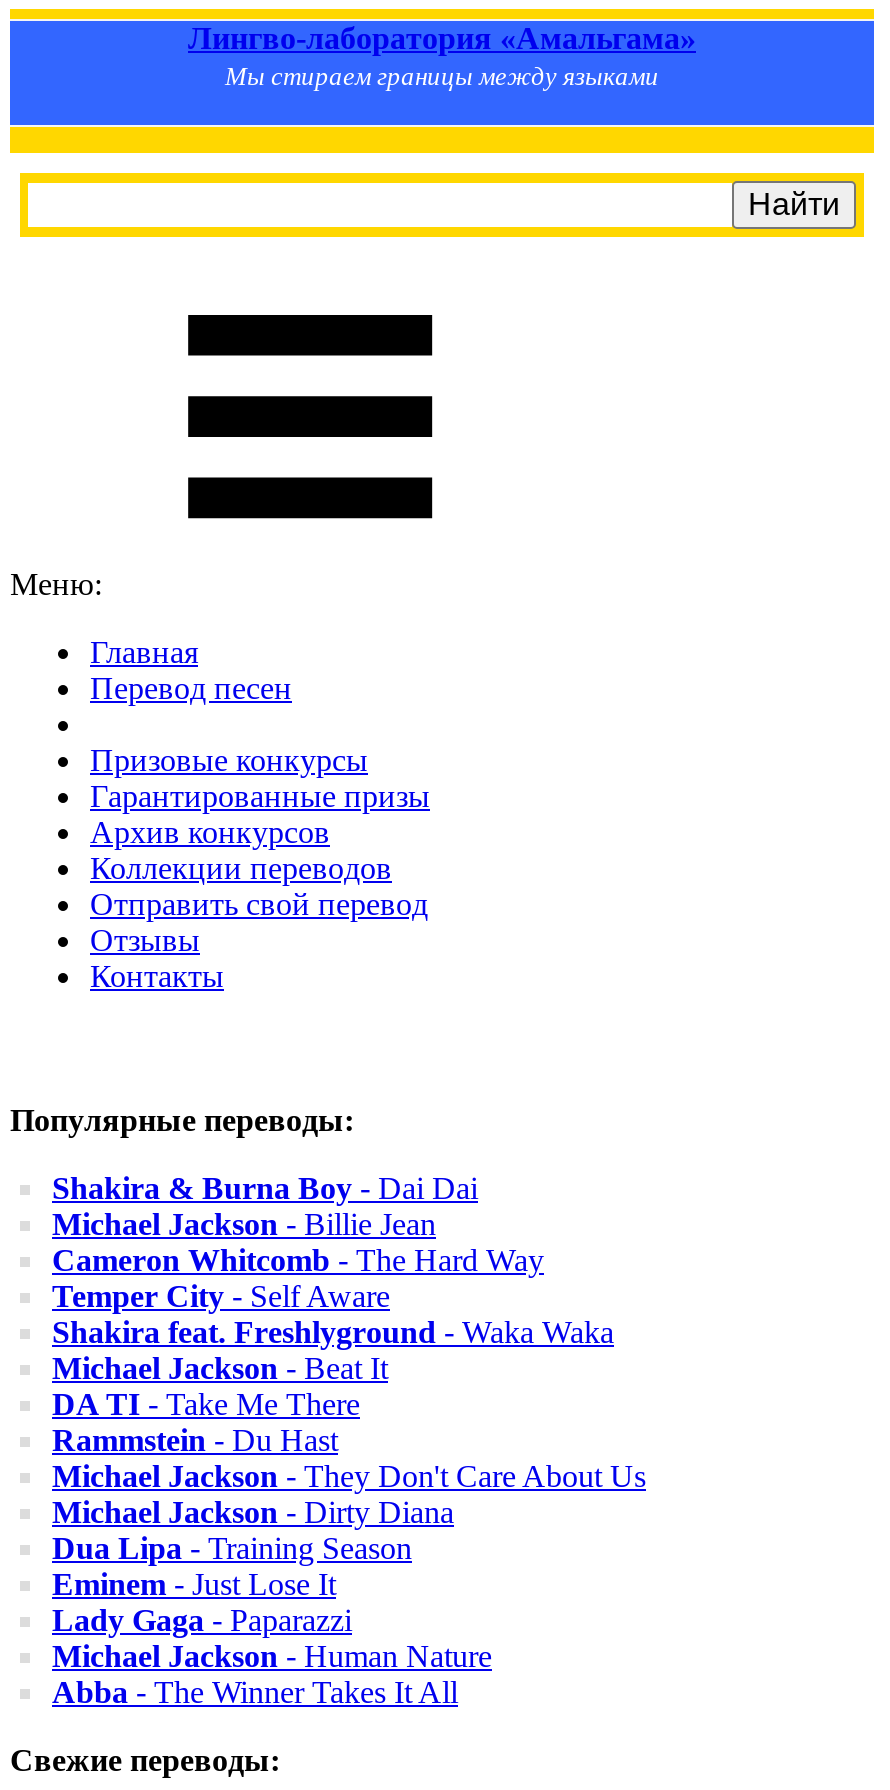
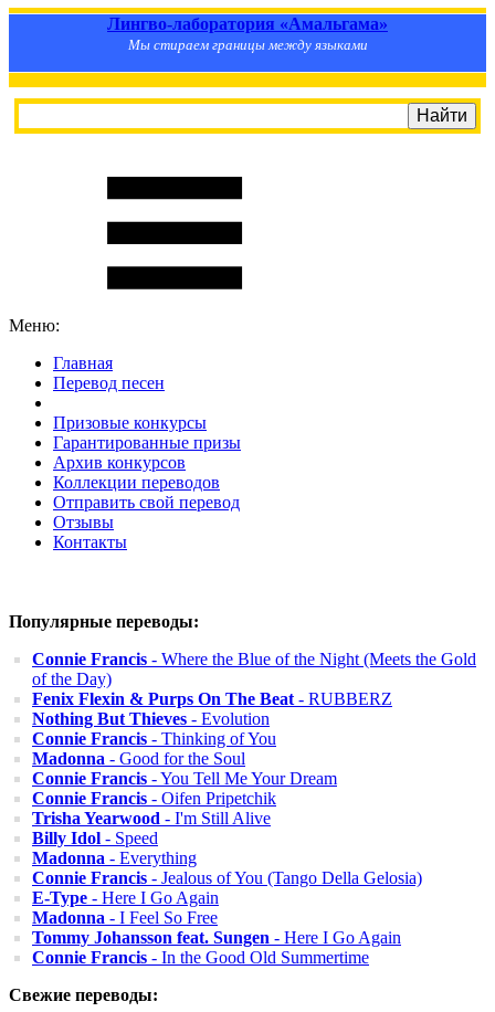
[52,1171,646,1709] Shakira & Burna Boy - Dai Dai | Michael Jackson - Billie Jean | Cameron Whitcomb - The Hard Way | Temper City - Self Aware | Shakira feat. Freshlyground - Waka Waka | Michael Jackson - Beat It | DA TI - Take Me There | Rammstein - Du Hast | Michael Jackson - They Don't Care About Us | Michael Jackson - Dirty Diana | Dua Lipa - Training Season | Eminem - Just Lose It | Lady Gaga - Paparazzi | Michael Jackson - Human Nature | Abba - The Winner Takes It All -> [32,650,476,967] Connie Francis - Where the Blue of the Night (Meets the Gold | of the Day) | Fenix Flexin & Purps On The Beat - RUBBERZ | Nothing But Thieves - Evolution | Connie Francis - Thinking of You | Madonna - Good for the Soul | Connie Francis - You Tell Me Your Dream | Connie Francis - Oifen Pripetchik | Trisha Yearwood - I'm Still Alive | Billy Idol - Speed | Madonna - Everything | Connie Francis - Jealous of You (Tango Della Gelosia) | E-Type - Here I Go Again | Madonna - I Feel So Free | Tommy Johansson feat. Sungen - Here I Go Again | Connie Francis - In the Good Old Summertime

